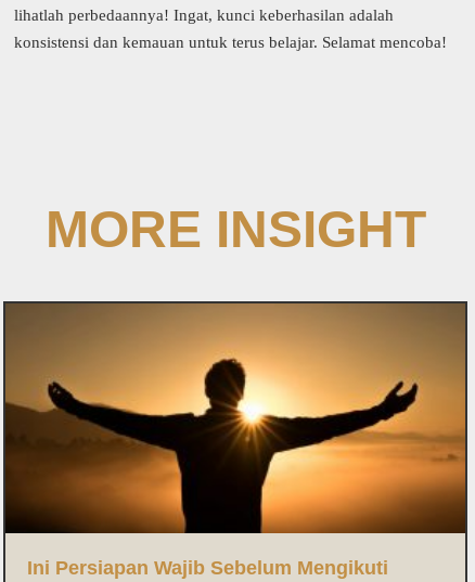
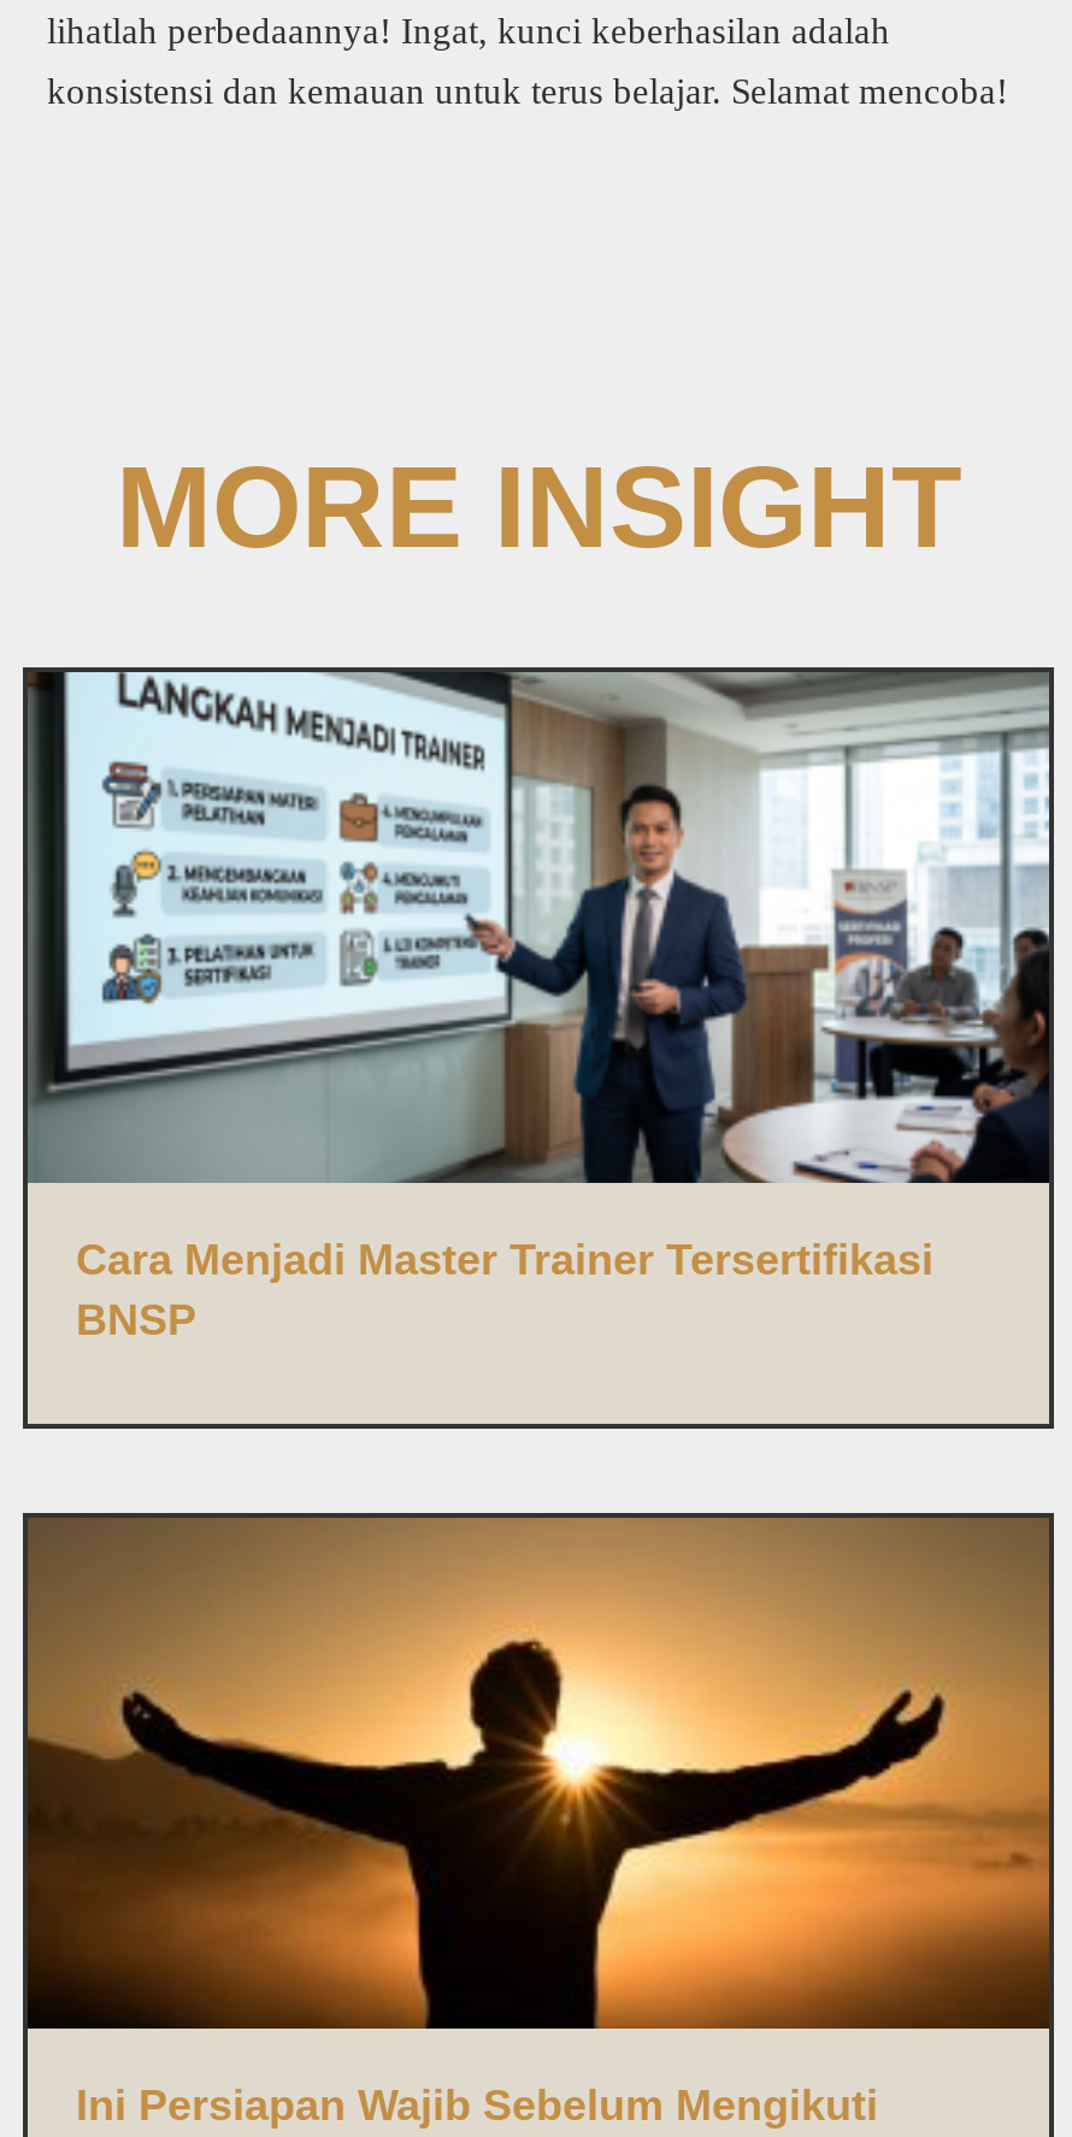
none -> [25,670,1052,1343] [image] | Cara Menjadi Master Trainer Tersertifikasi | BNSP

